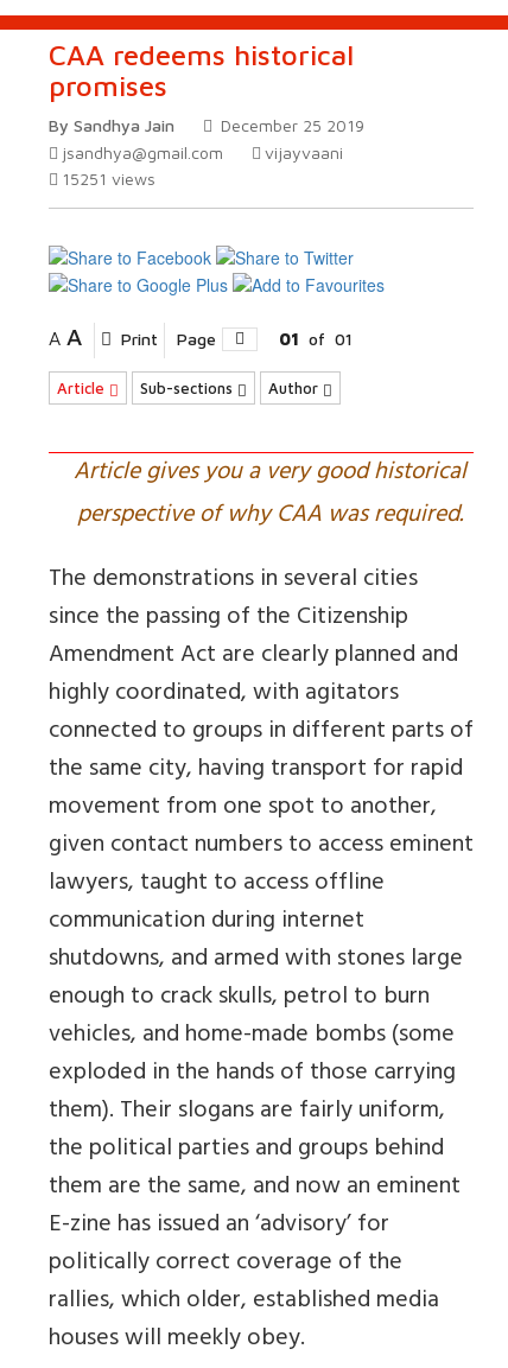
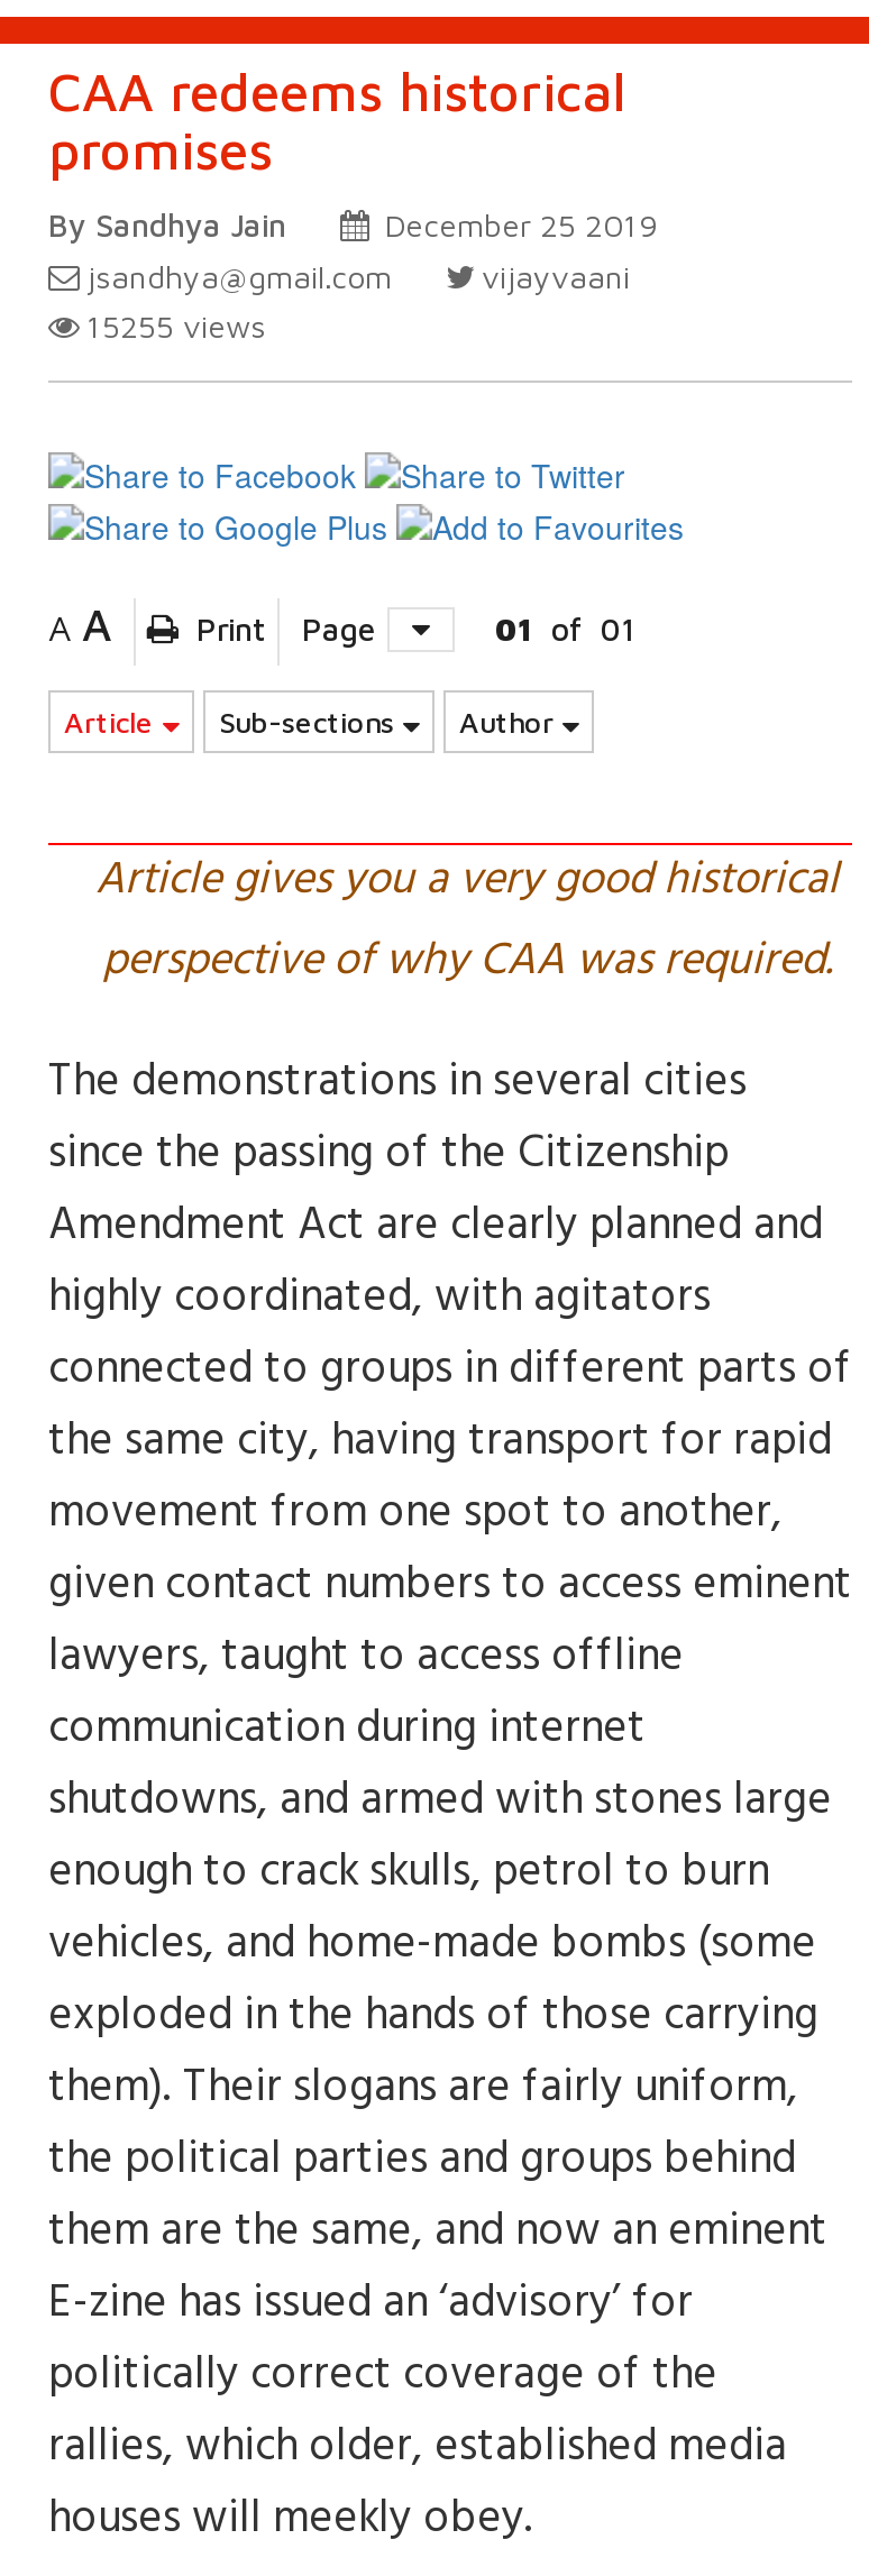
[62,168,155,189] 15251 views -> [86,306,266,345] 15255 views

